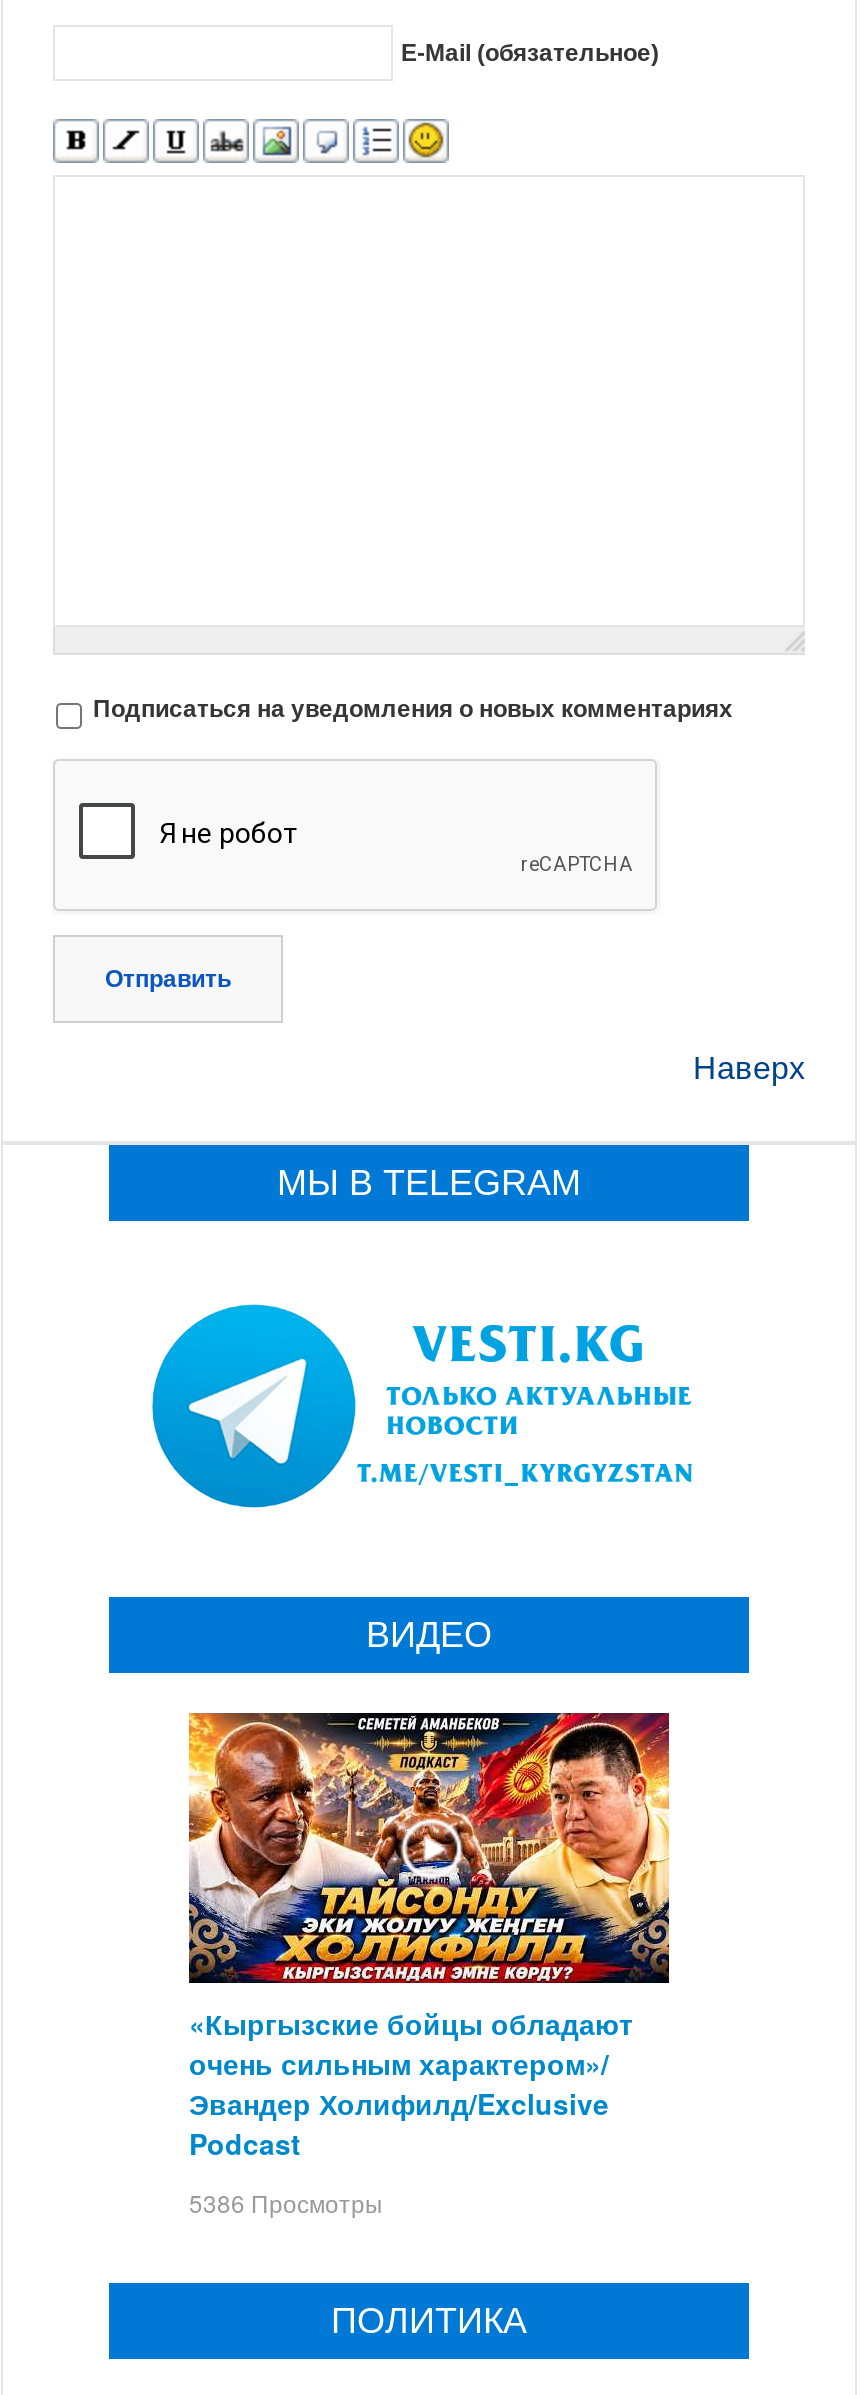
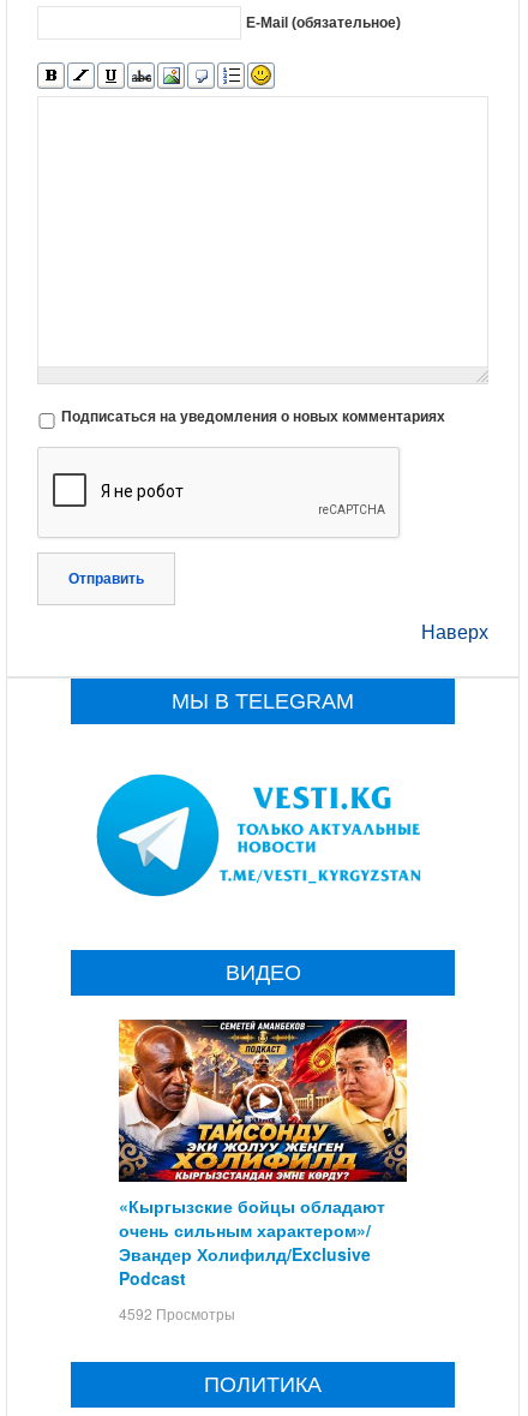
[189,2185,383,2219] 5386 Просмотры -> [119,1303,235,1323] 4592 Просмотры

